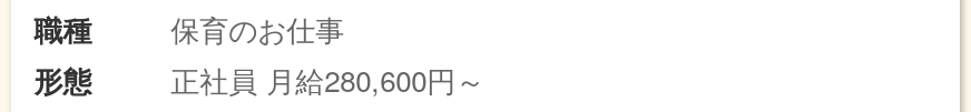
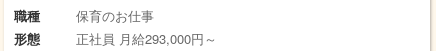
[171,64,485,106] 正社員 月給280,600円～ -> [76,29,217,48] 正社員 月給293,000円～

